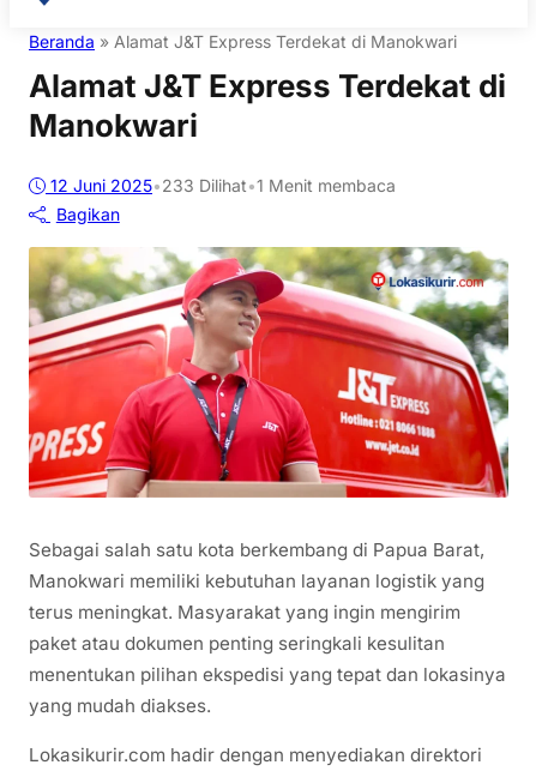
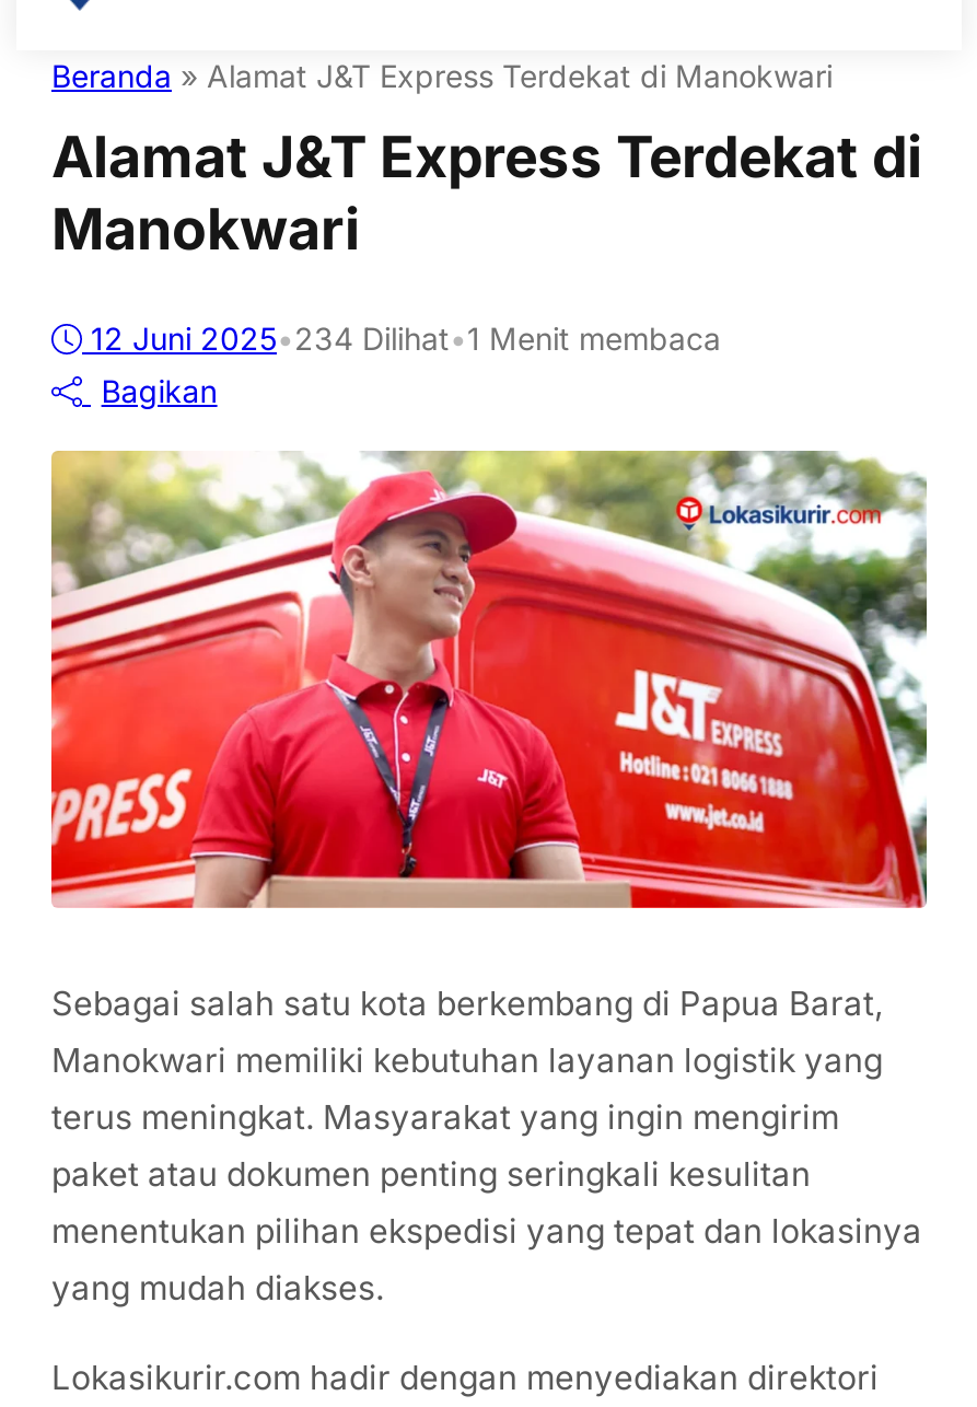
[50,175,396,195] 12 Juni 2025 • 233 Dilihat • 1 Menit membaca -> [91,319,721,356] 12 Juni 2025 • 234 Dilihat • 1 Menit membaca

